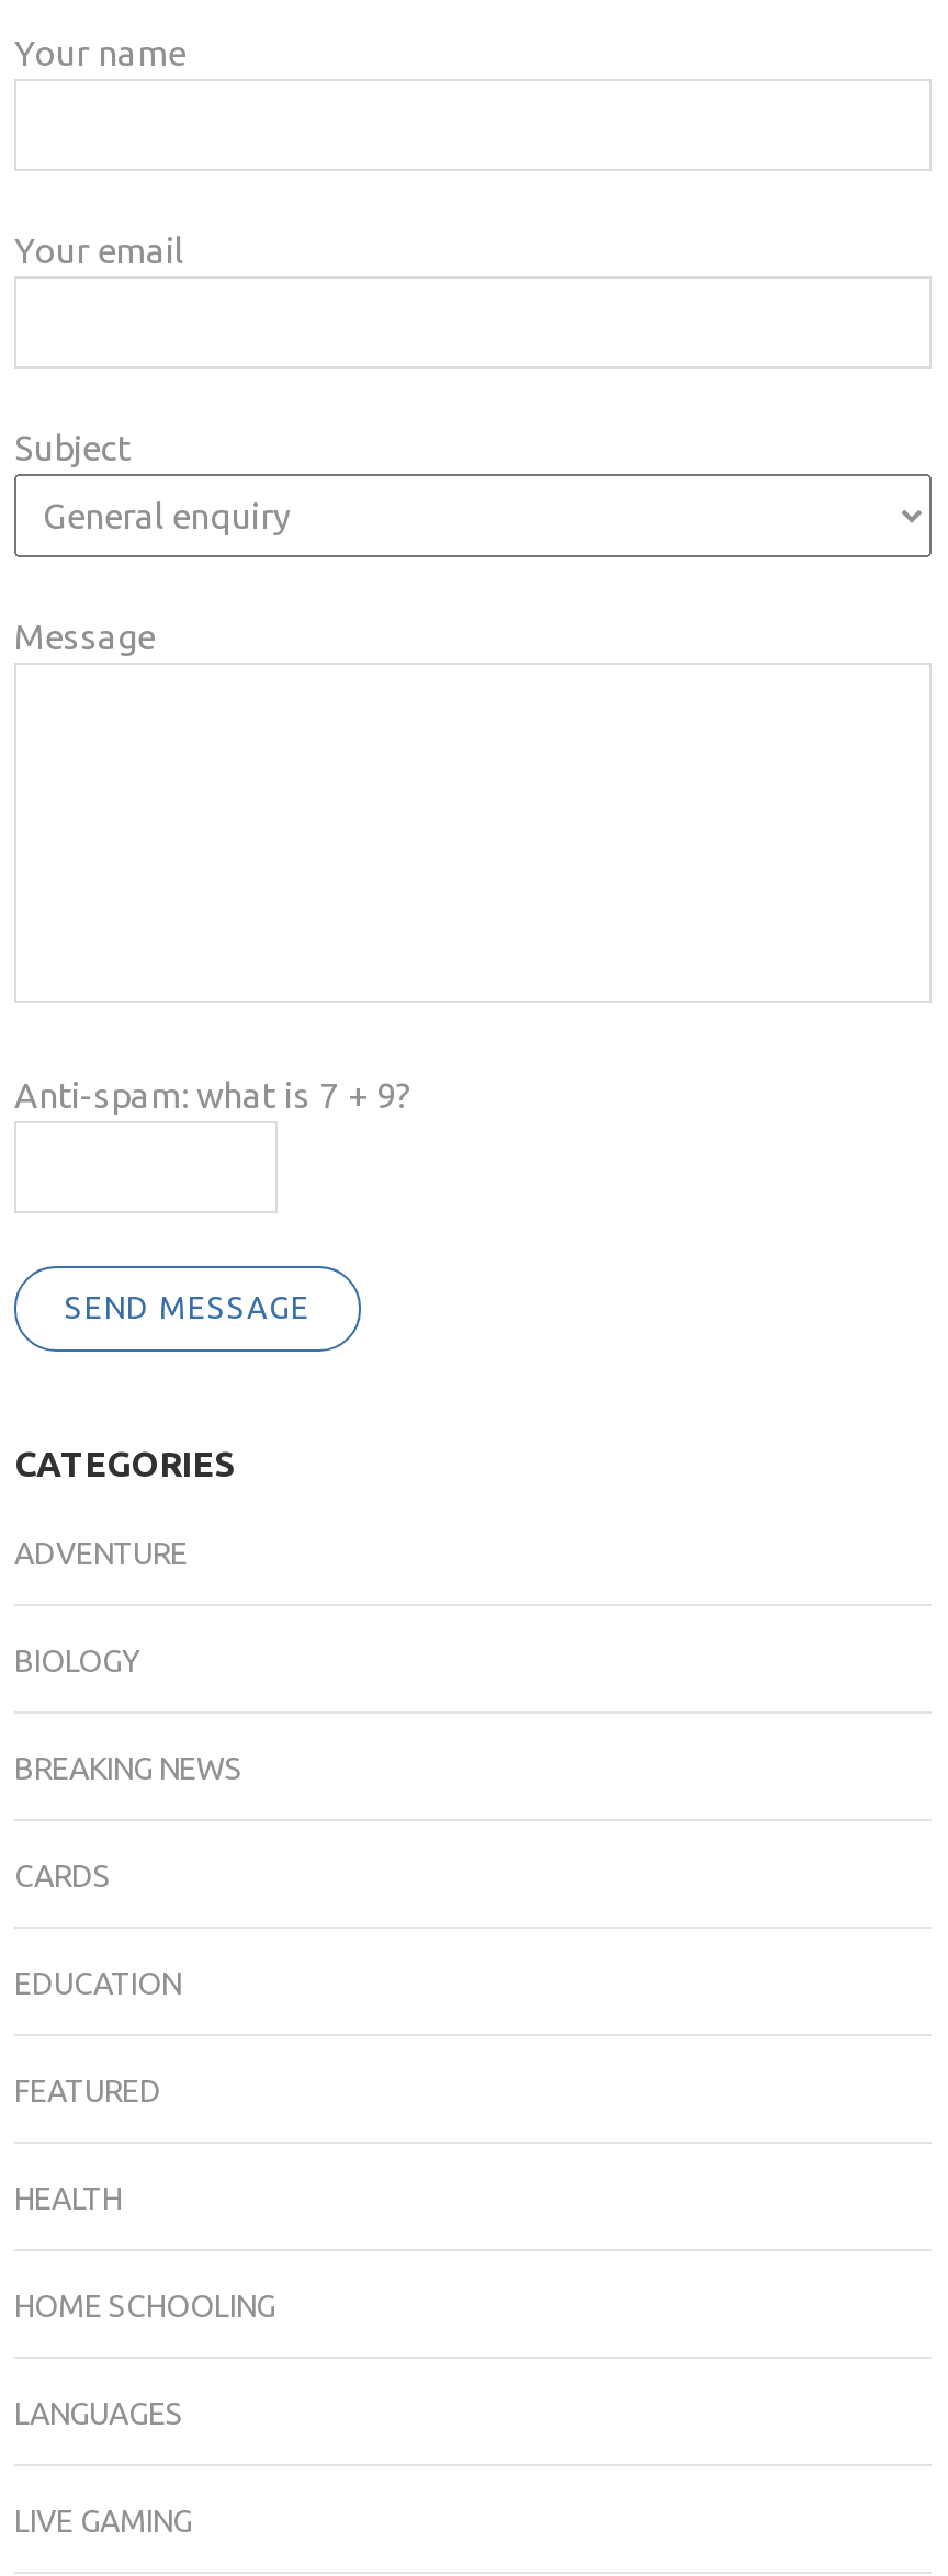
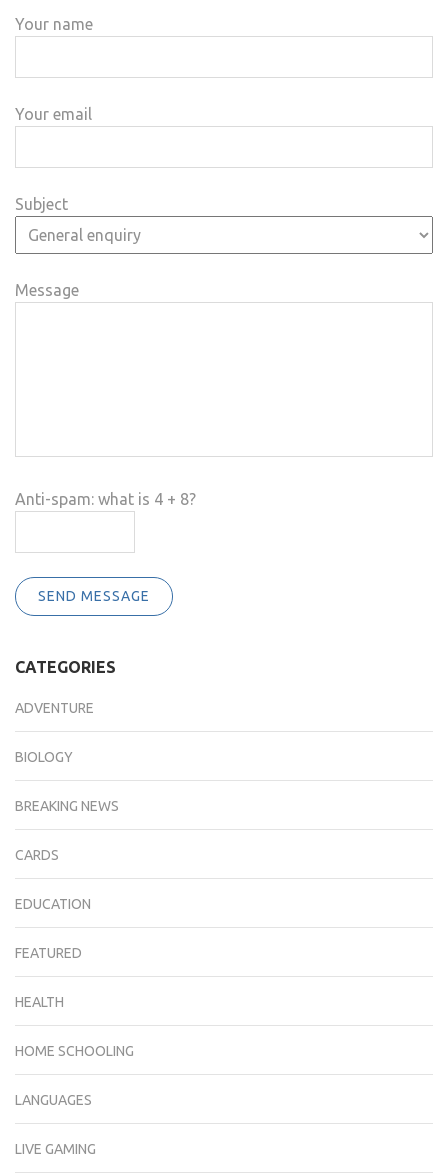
[14,1075,411,1115] Anti-spam: what is 7 + 9? -> [15,490,196,508] Anti-spam: what is 4 + 8?

